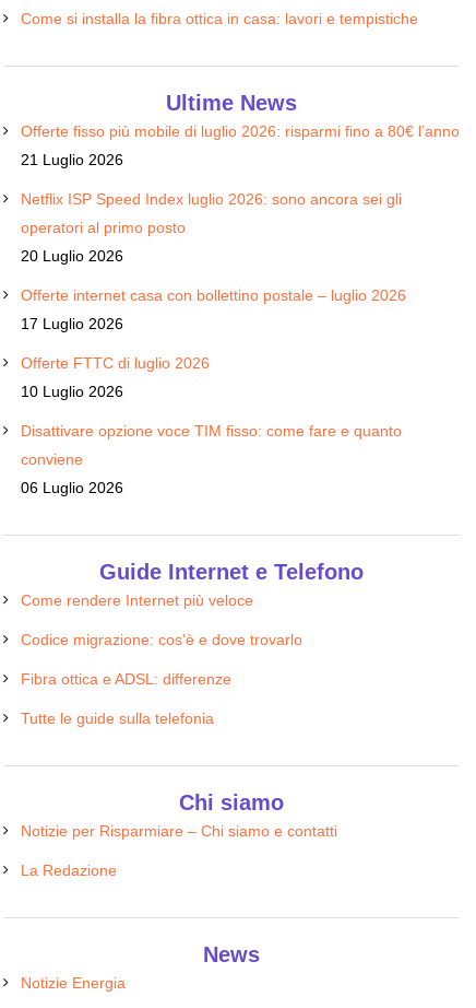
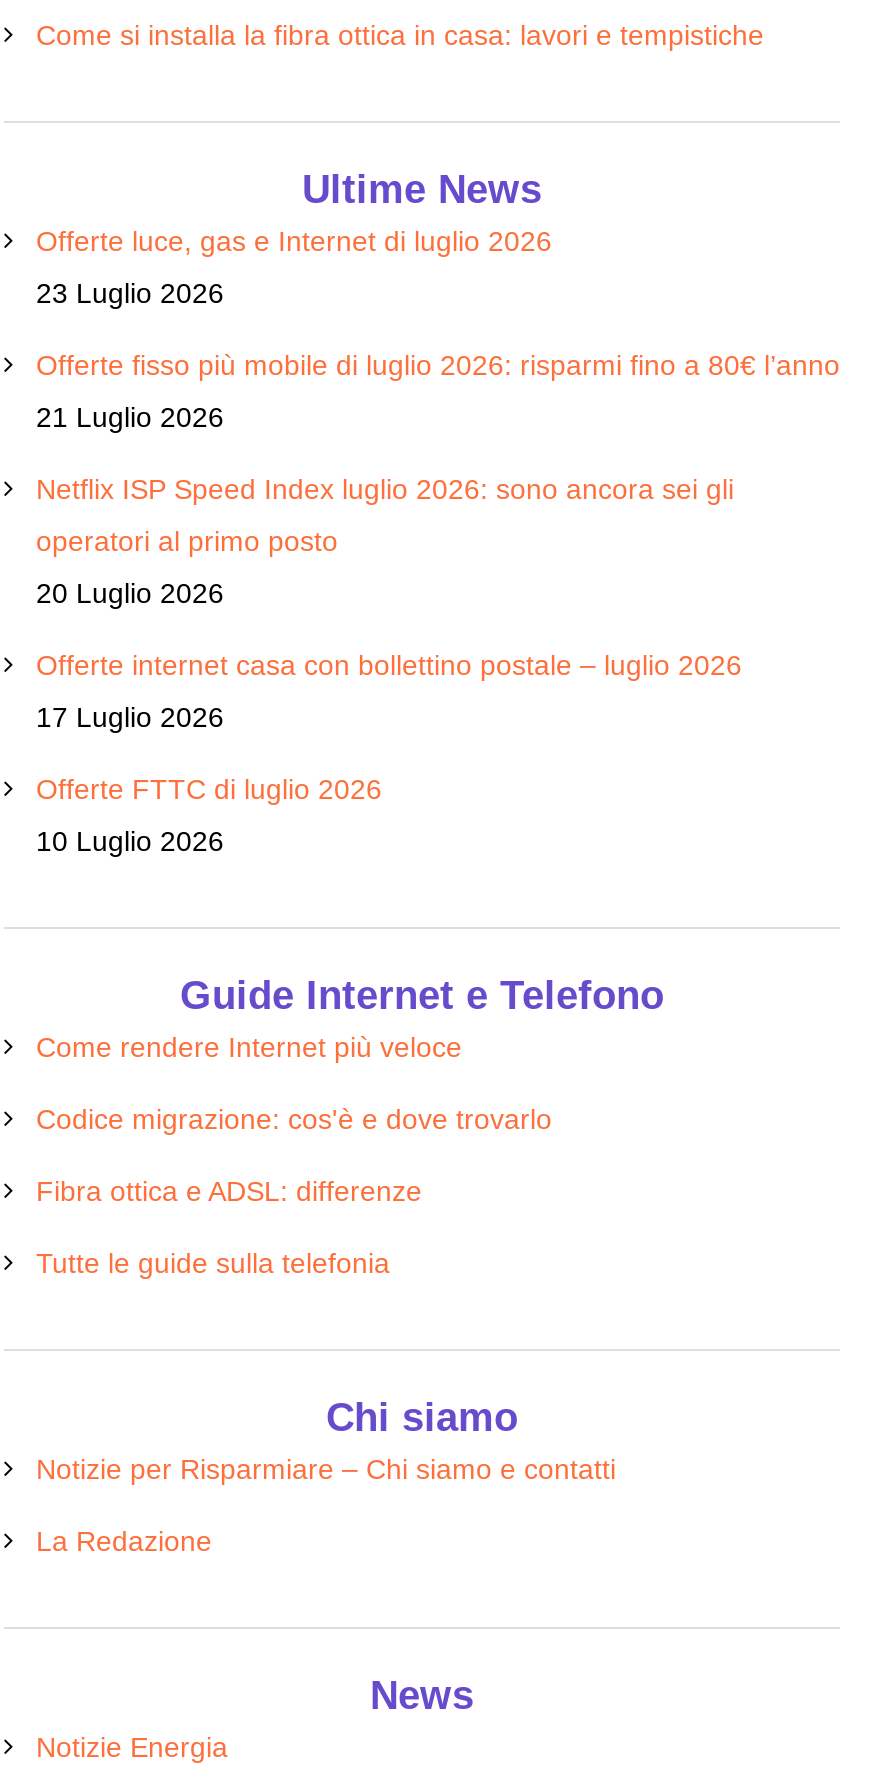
none -> [36,225,552,309] Offerte luce, gas e Internet di luglio 2026 | 23 Luglio 2026
moved [21,122,460,400] -> [36,349,840,857]: Offerte fisso più mobile di luglio 2026: risparmi fino a 80€ l’anno | 21 Luglio 2026 | Netflix ISP Speed Index luglio 2026: sono ancora sei gli | ... | Offerte FTTC di luglio 2026 | 10 Luglio 2026
[21,422,402,496] Disattivare opzione voce TIM fisso: come fare e quanto | conviene | 06 Luglio 2026 -> none

